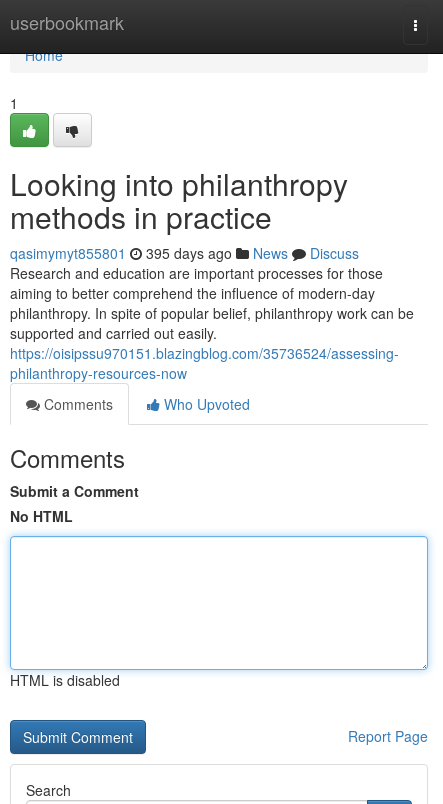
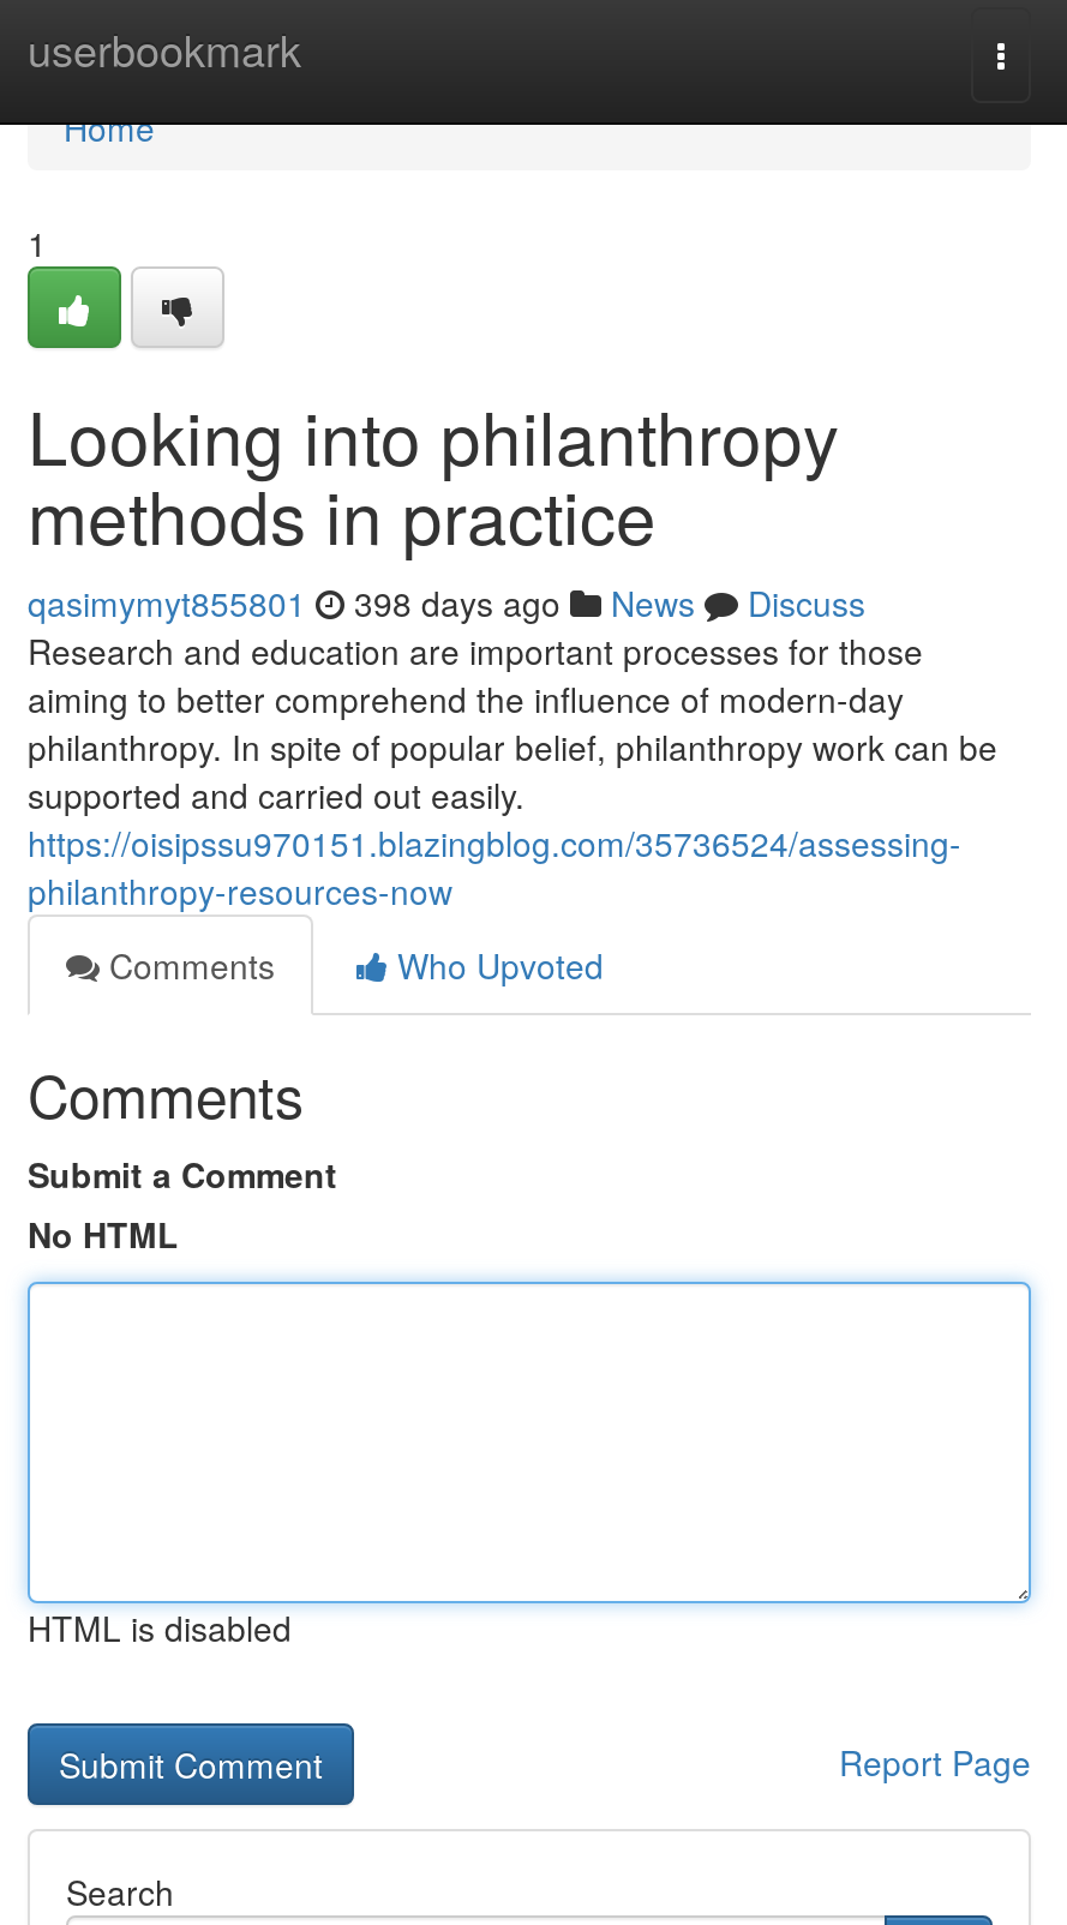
[10,243,359,263] qasimymyt855801 395 days ago News Discuss -> [28,578,865,626] qasimymyt855801 398 days ago News Discuss

